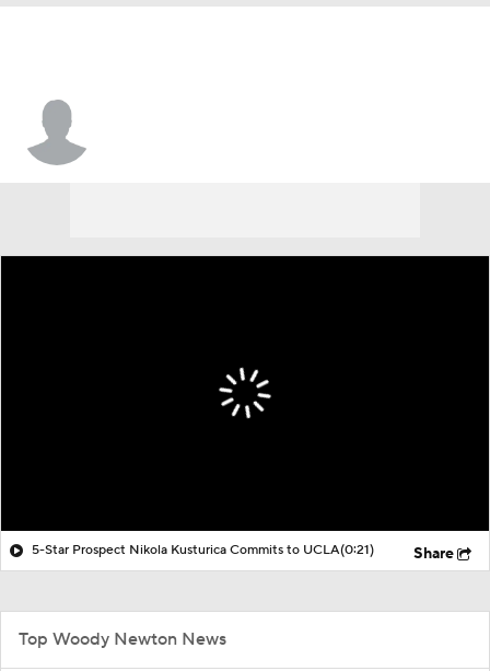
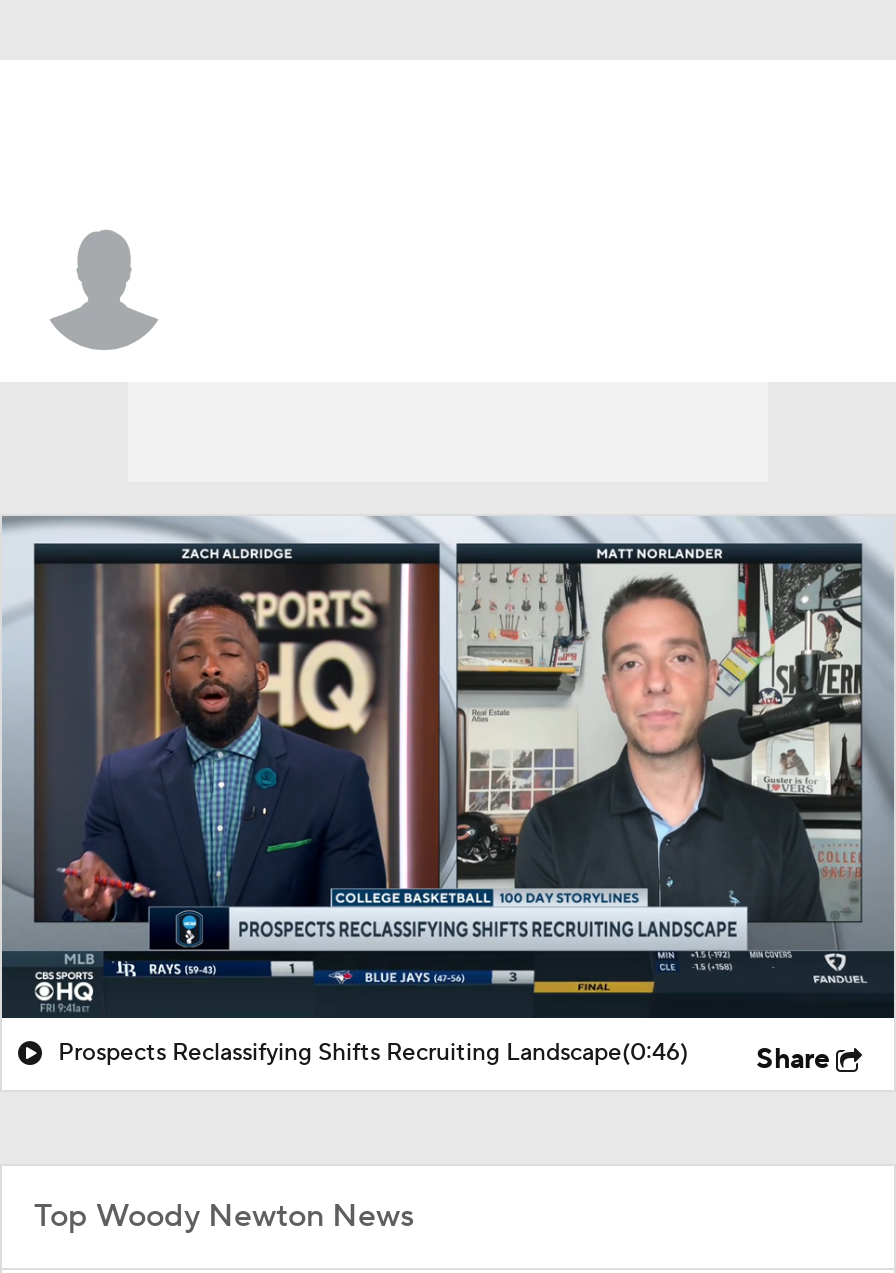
none -> [6,516,890,1018] [image]
[32,542,374,558] 5-Star Prospect Nikola Kusturica Commits to UCLA(0:21) -> [58,1038,688,1068] Prospects Reclassifying Shifts Recruiting Landscape(0:46)

